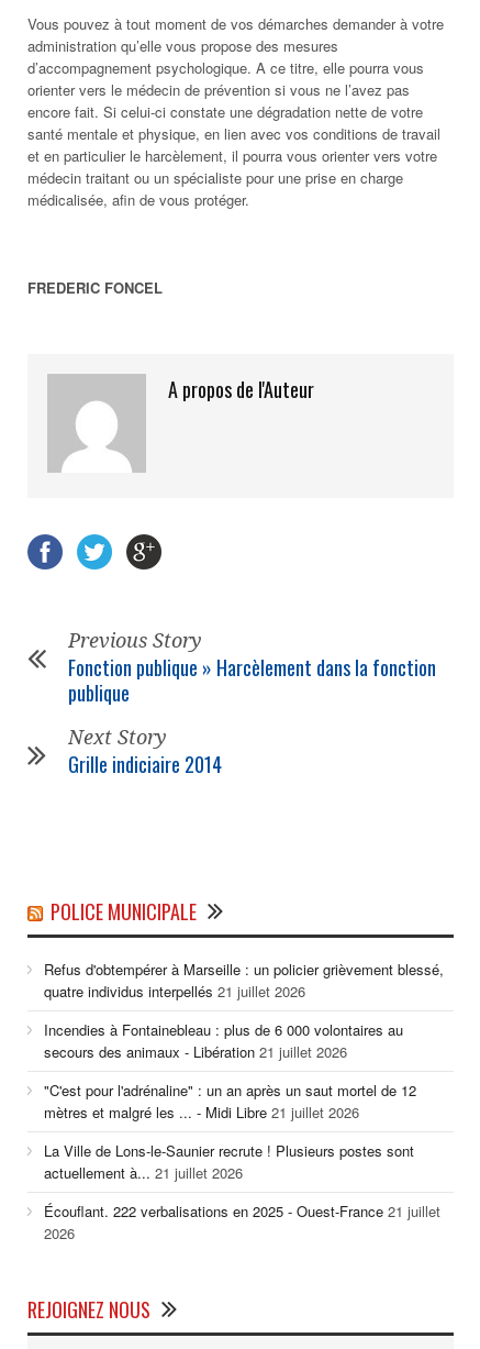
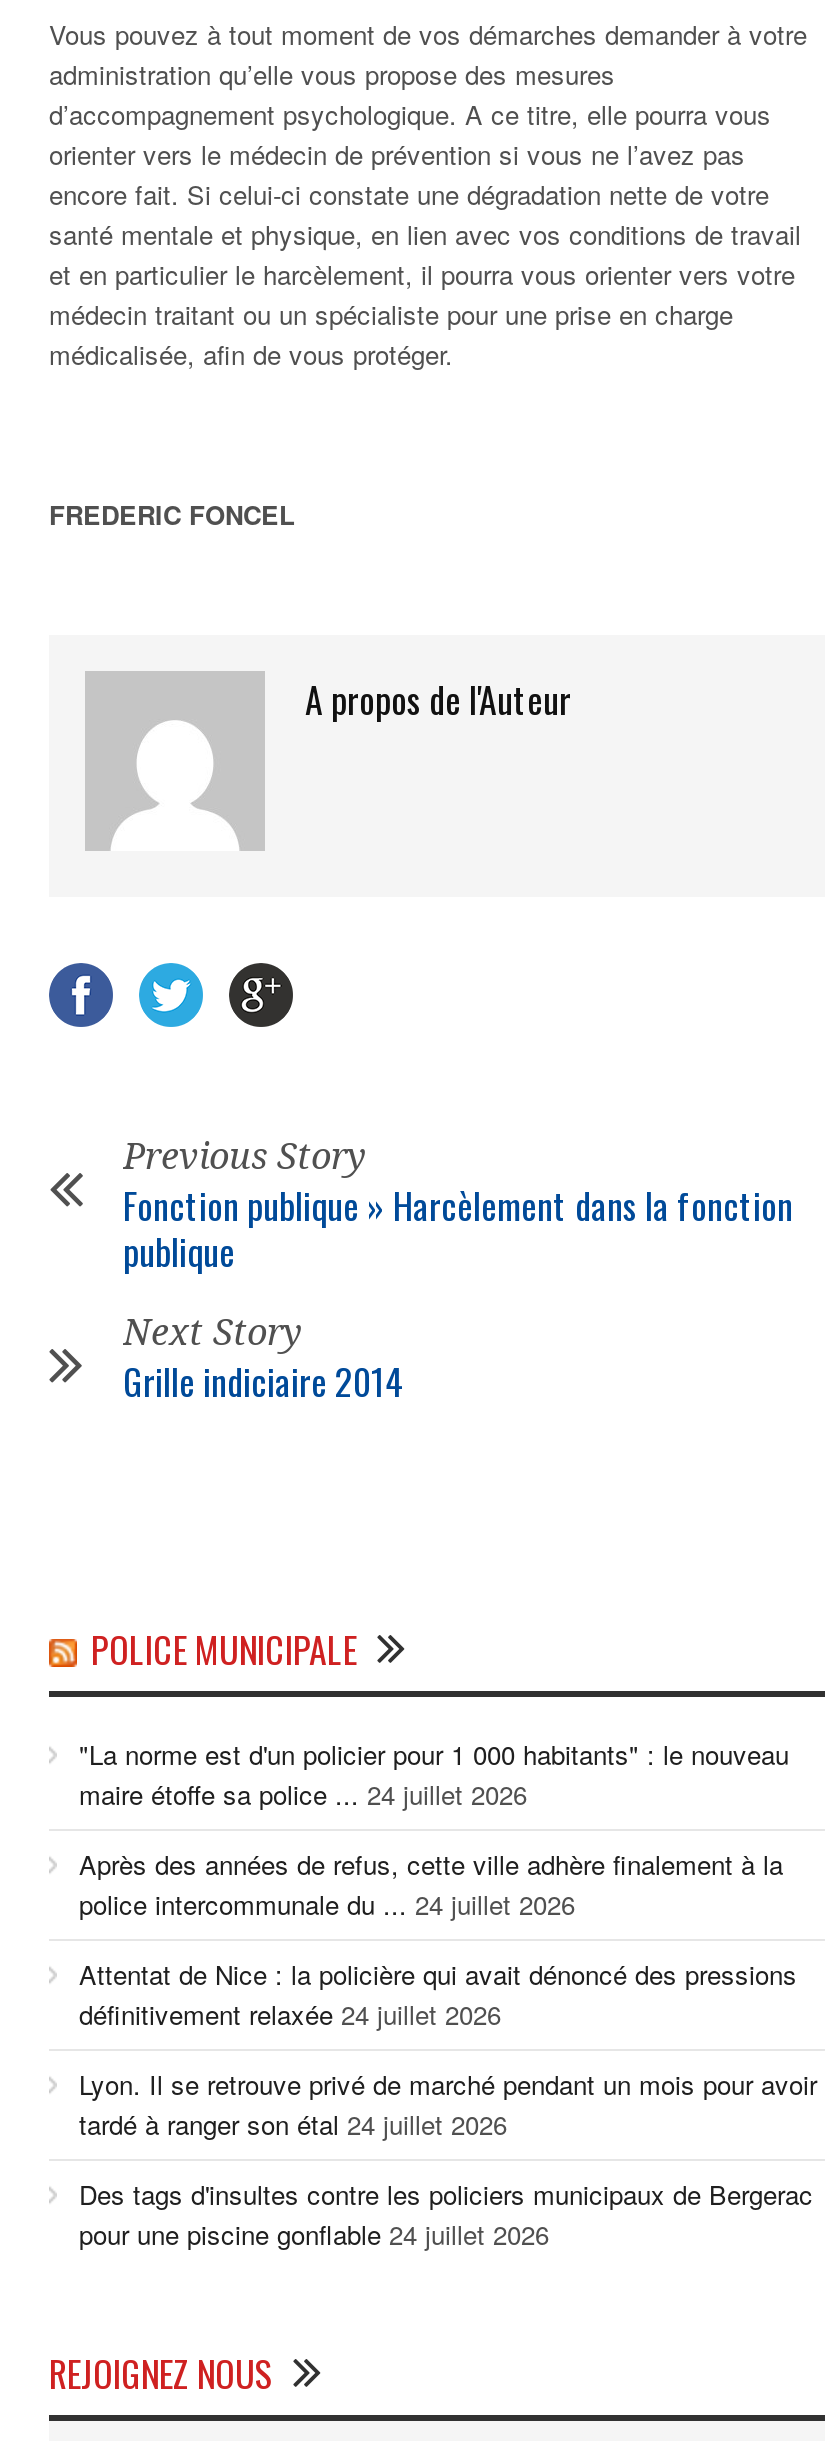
[44,959,444,1002] Refus d'obtempérer à Marseille : un policier grièvement blessé, | quatre individus interpellés 21 juillet 2026 -> [79,1735,789,1813] "La norme est d'un policier pour 1 000 habitants" : le nouveau | maire étoffe sa police ... 24 juillet 2026
[44,1019,403,1062] Incendies à Fontainebleau : plus de 6 000 volontaires au | secours des animaux - Libération 21 juillet 2026 -> [79,1845,783,1923] Après des années de refus, cette ville adhère finalement à la | police intercommunale du ... 24 juillet 2026
[44,1080,416,1123] "C'est pour l'adrénaline" : un an après un saut mortel de 12 | mètres et malgré les ... - Midi Libre 21 juillet 2026 -> [79,1955,797,2033] Attentat de Nice : la policière qui avait dénoncé des pressions | définitivement relaxée 24 juillet 2026
[44,1140,414,1183] La Ville de Lons-le-Saunier recrute ! Plusieurs postes sont | actuellement à... 21 juillet 2026 -> [79,2065,817,2143] Lyon. Il se retrouve privé de marché pendant un mois pour avoir | tardé à ranger son étal 24 juillet 2026
[44,1201,440,1244] Écouflant. 222 verbalisations en 2025 - Ouest-France 21 juillet | 2026 -> [79,2175,813,2253] Des tags d'insultes contre les policiers municipaux de Bergerac | pour une piscine gonflable 24 juillet 2026

